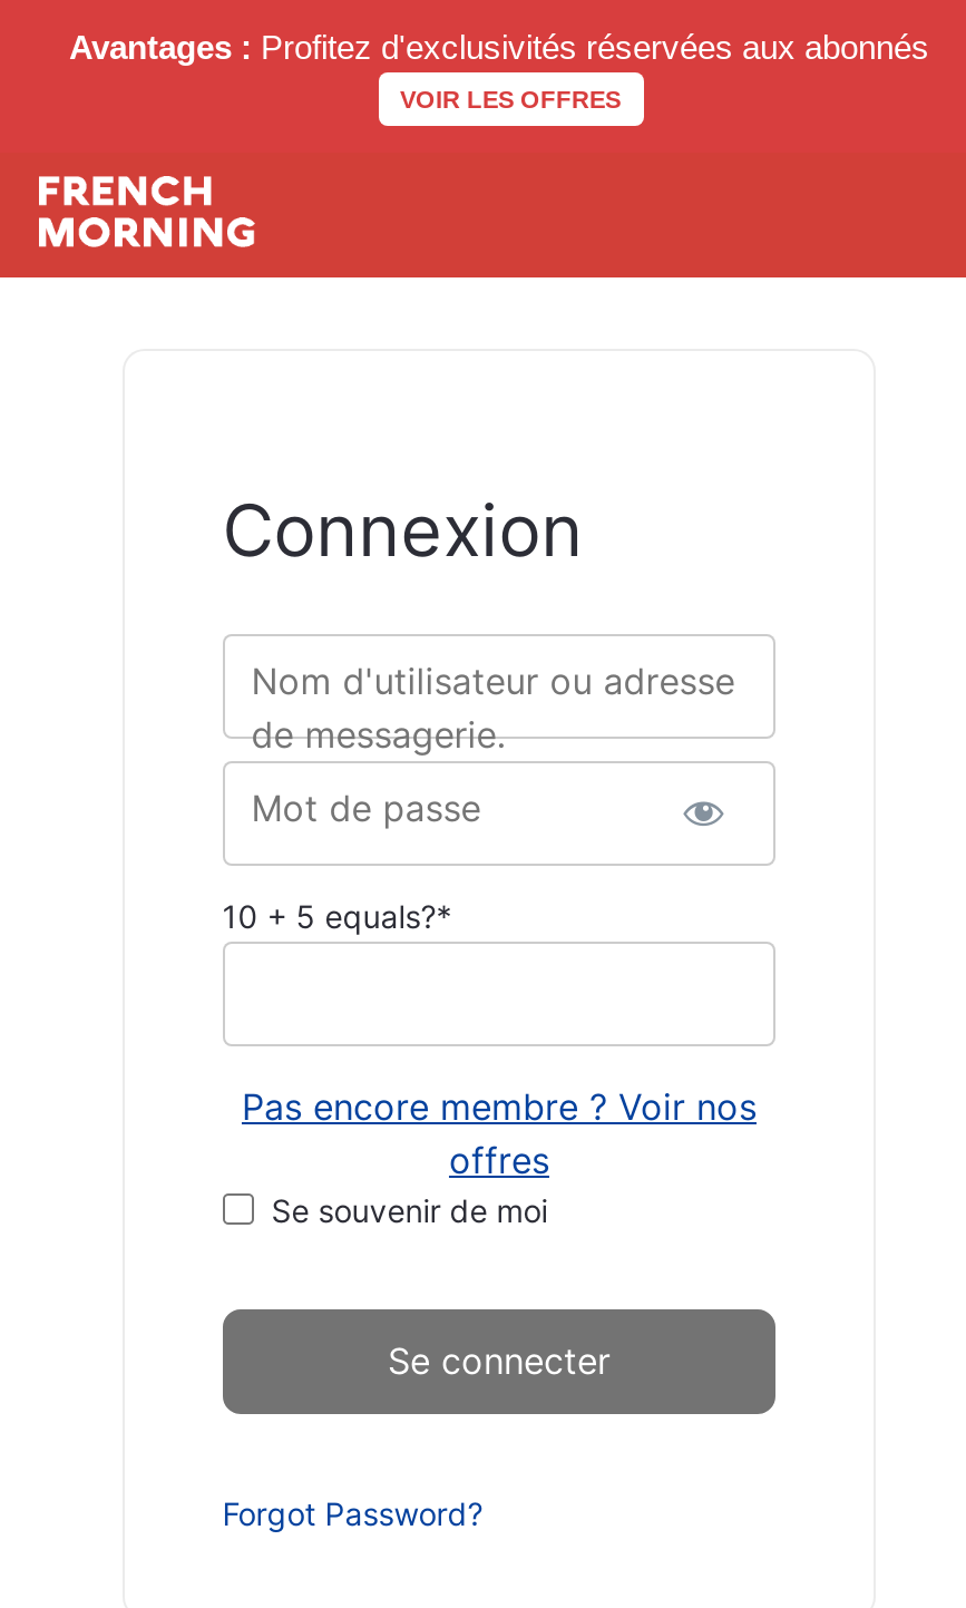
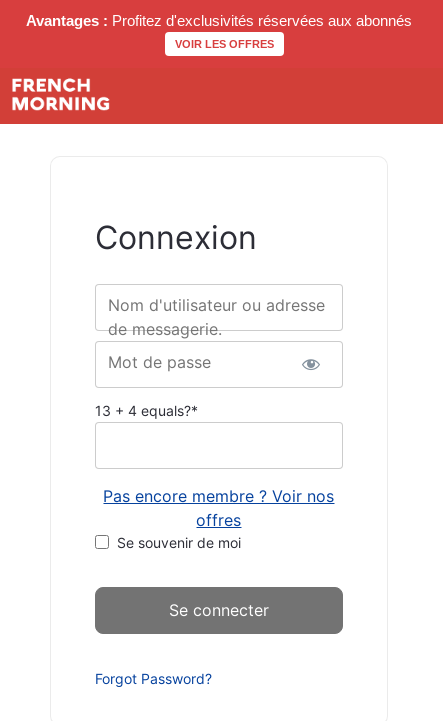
[222,897,452,935] 10 + 5 equals?* -> [95,402,198,419] 13 + 4 equals?*

